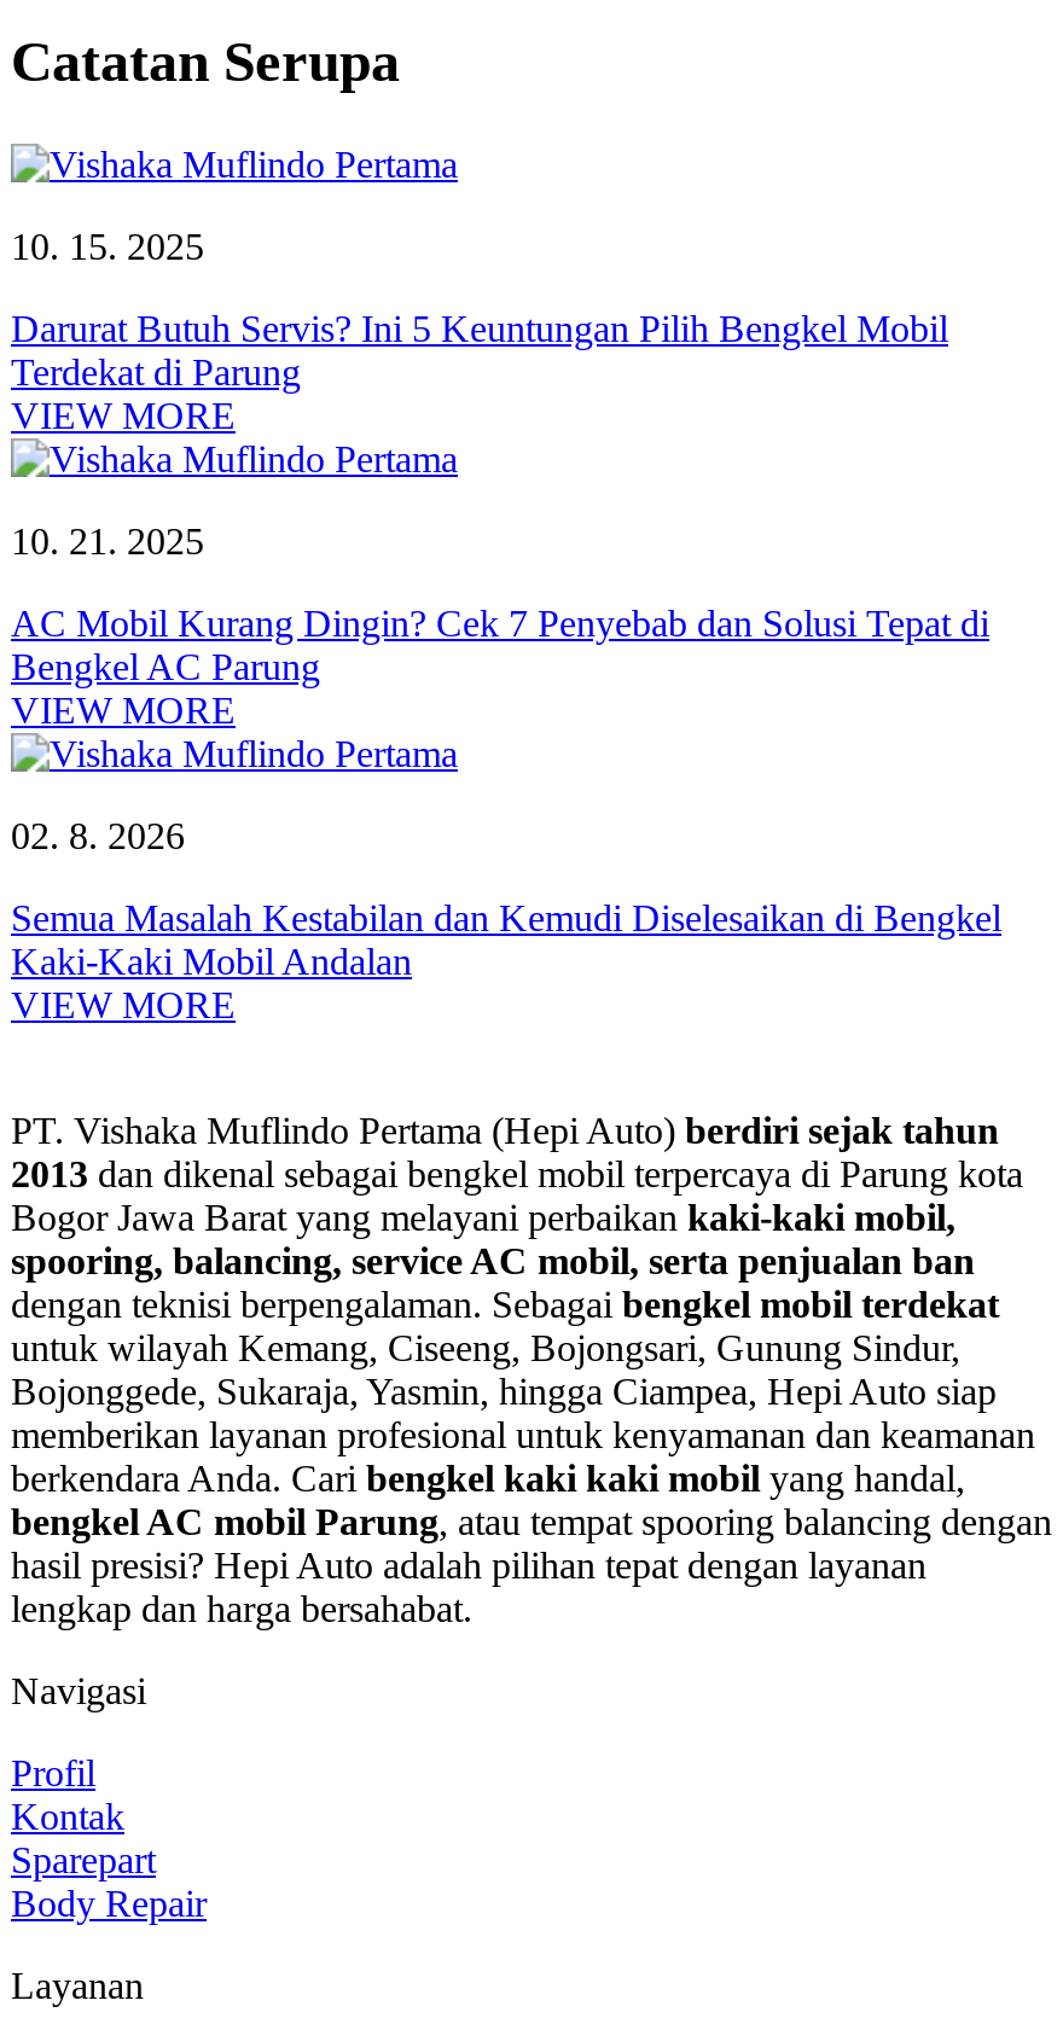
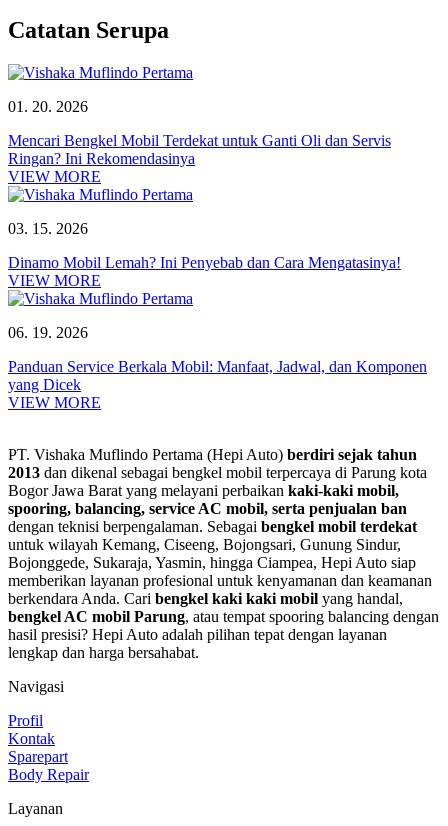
[11,226,204,267] 10. 15. 2025 -> [8,98,88,115] 01. 20. 2026
[11,308,948,392] Darurat Butuh Servis? Ini 5 Keuntungan Pilih Bengkel Mobil | Terdekat di Parung -> [8,132,391,167] Mencari Bengkel Mobil Terdekat untuk Ganti Oli dan Servis | Ringan? Ini Rekomendasinya
[11,520,204,561] 10. 21. 2025 -> [8,220,88,237] 03. 15. 2026
[11,602,989,687] AC Mobil Kurang Dingin? Cek 7 Penyebab dan Solusi Tepat di | Bengkel AC Parung -> [8,254,401,271] Dinamo Mobil Lemah? Ini Penyebab dan Cara Mengatasinya!
[11,815,185,856] 02. 8. 2026 -> [8,324,88,341] 06. 19. 2026
[11,897,1001,982] Semua Masalah Kestabilan dan Kemudi Diselesaikan di Bengkel | Kaki-Kaki Mobil Andalan -> [8,358,427,393] Panduan Service Berkala Mobil: Manfaat, Jadwal, dan Komponen | yang Dicek

